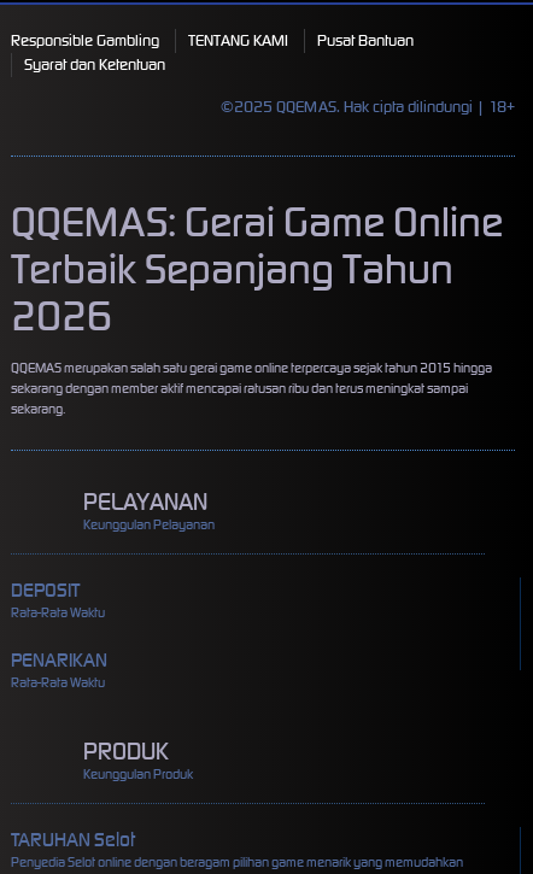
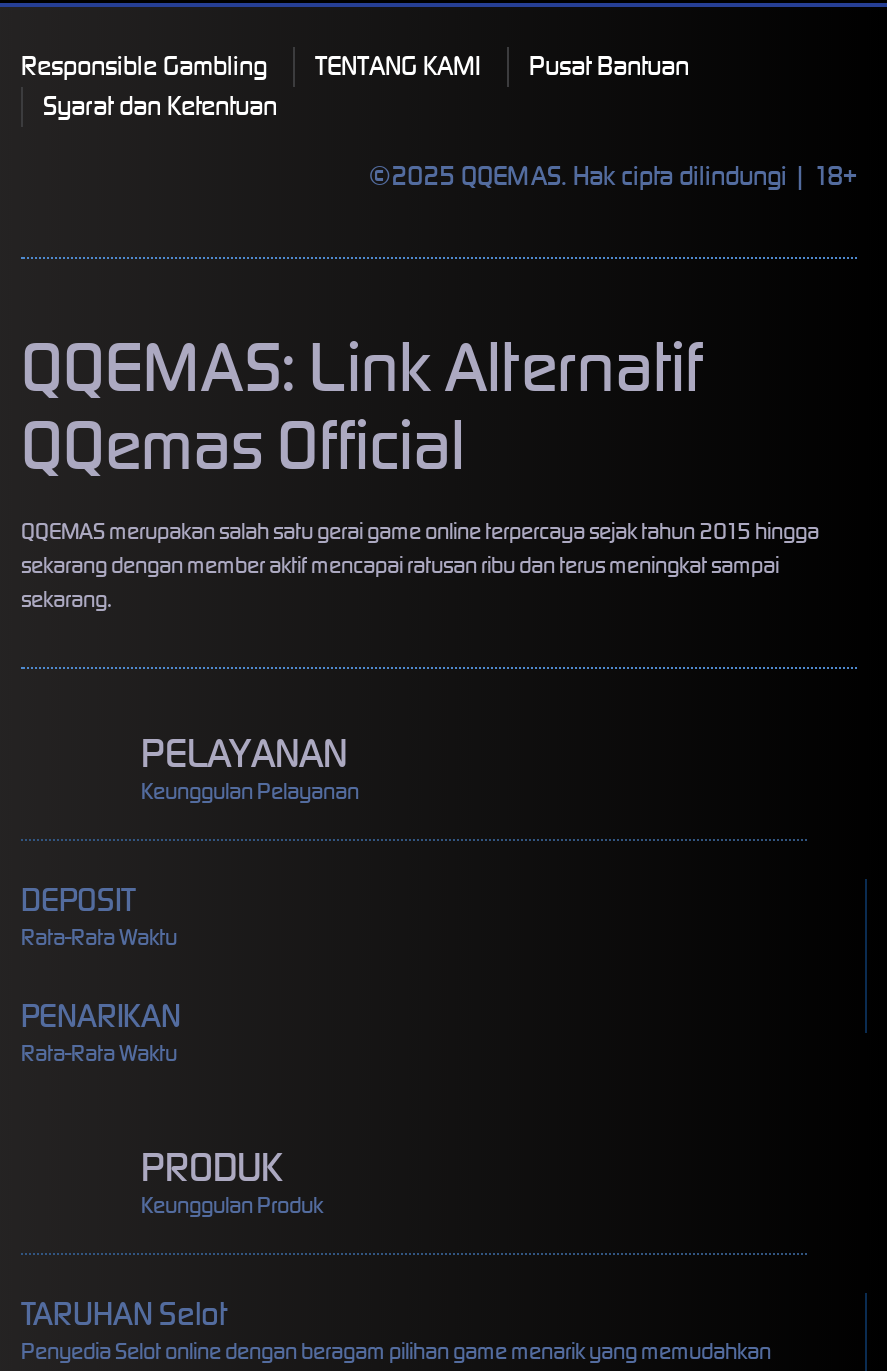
[11,196,503,341] QQEMAS: Gerai Game Online | Terbaik Sepanjang Tahun | 2026 -> [21,325,703,487] QQEMAS: Link Alternatif | QQemas Official

